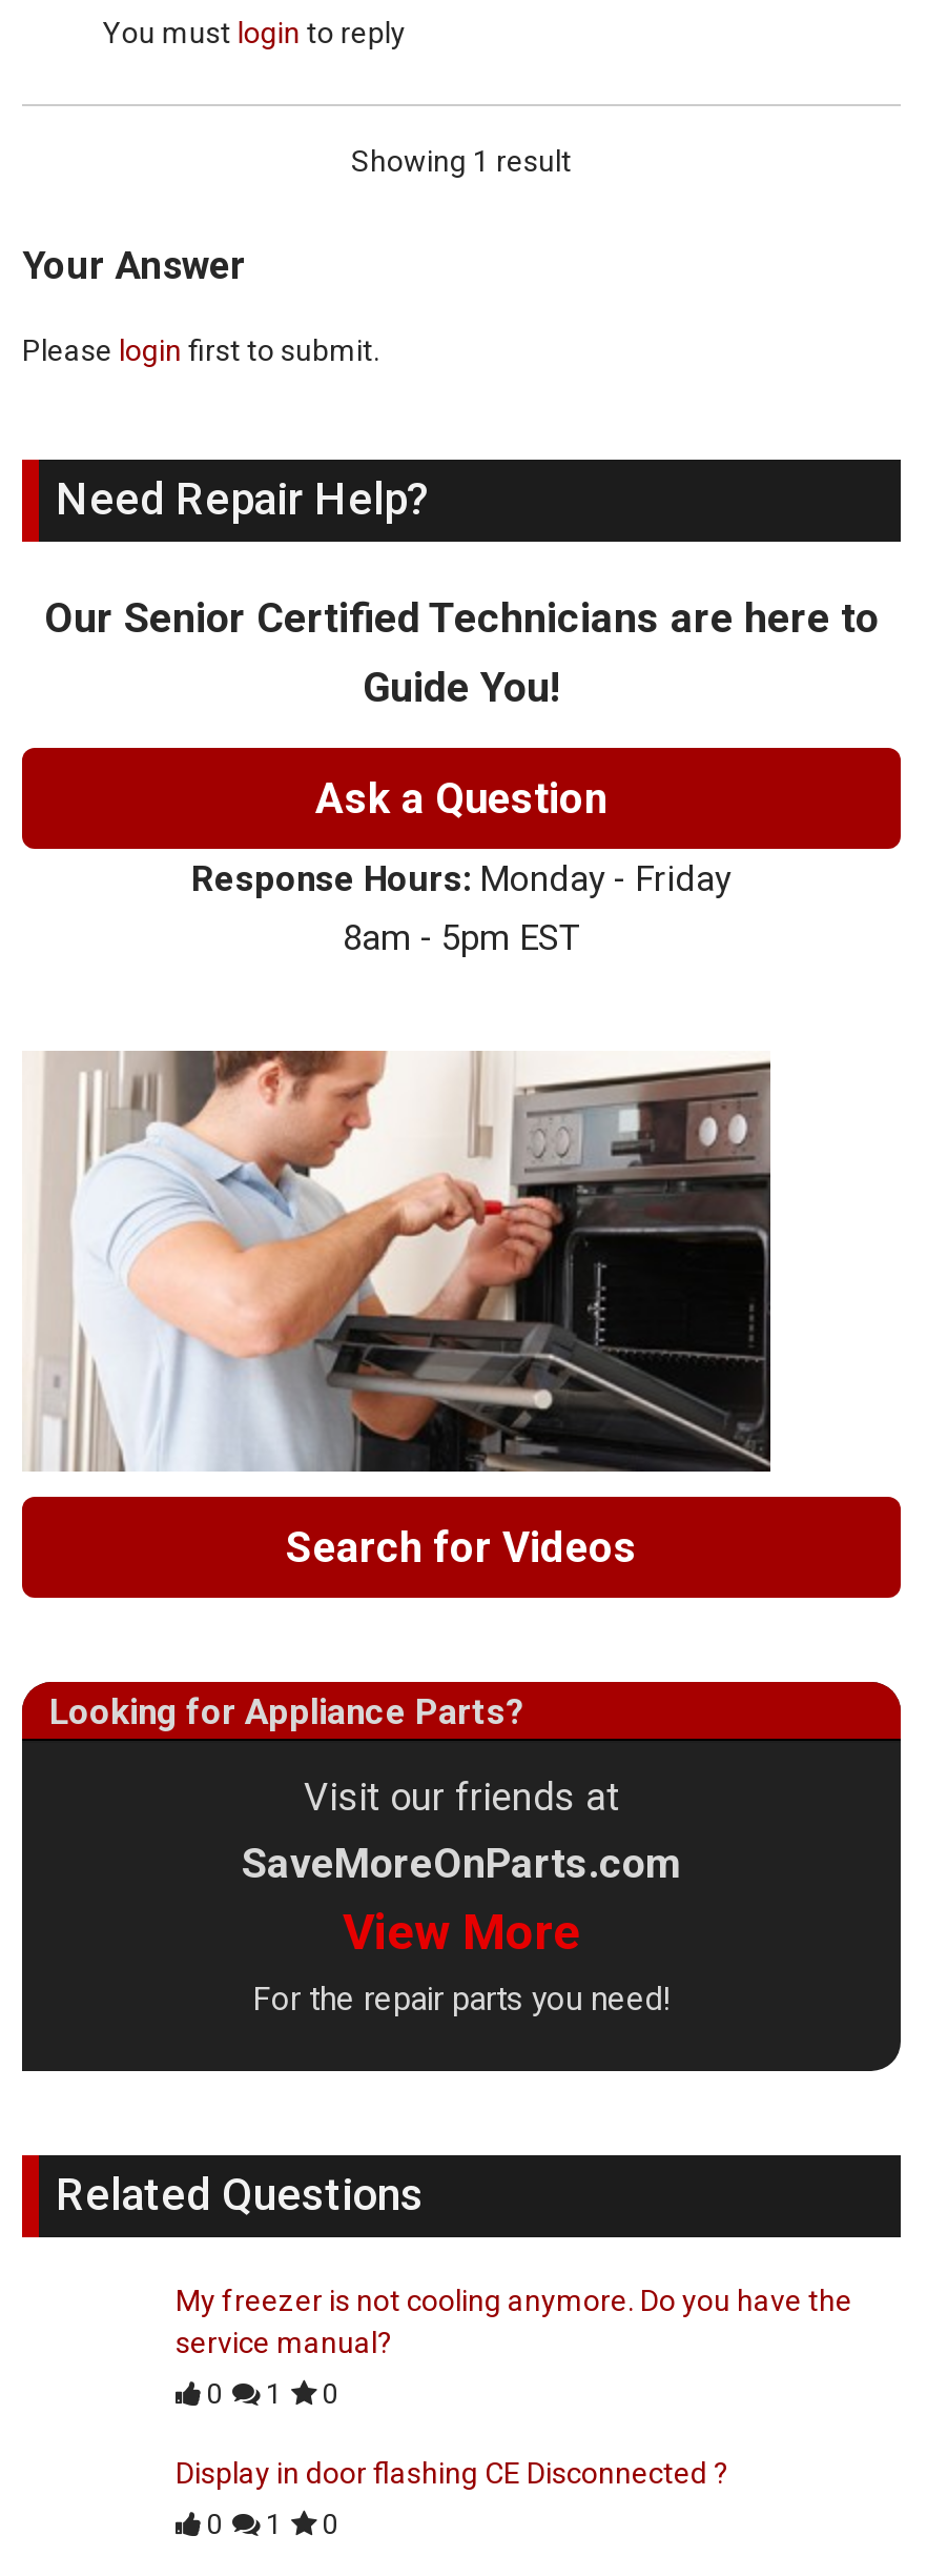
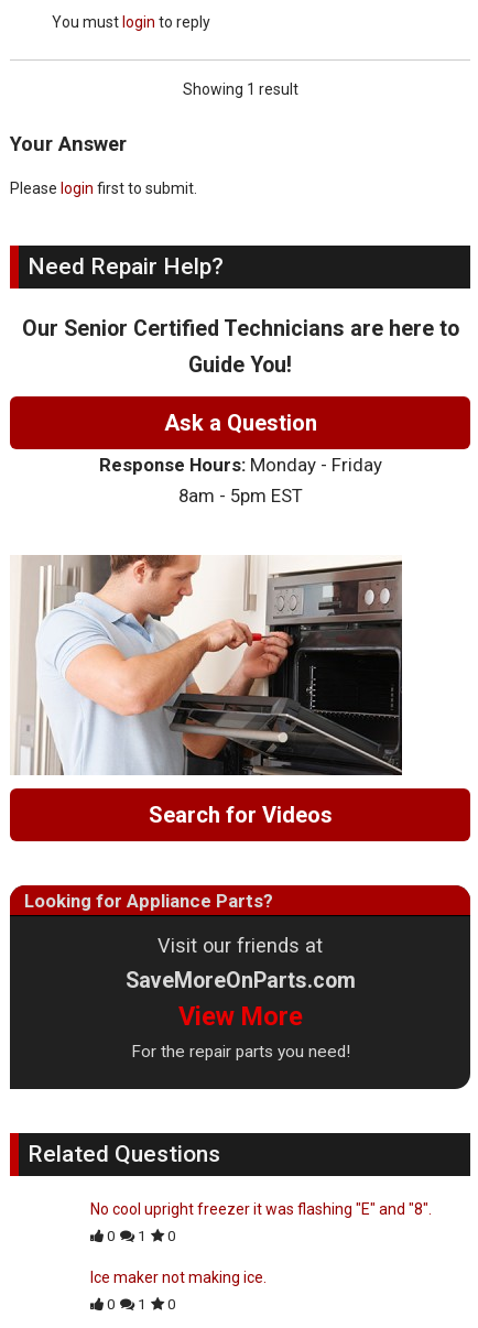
[176,2283,852,2358] My freezer is not cooling anymore. Do you have the | service manual? -> [90,1200,432,1217] No cool upright freezer it was flashing "E" and "8".
[176,2455,728,2489] Display in door flashing CE Disconnected ? -> [90,1268,267,1286] Ice maker not making ice.

